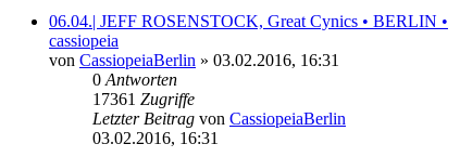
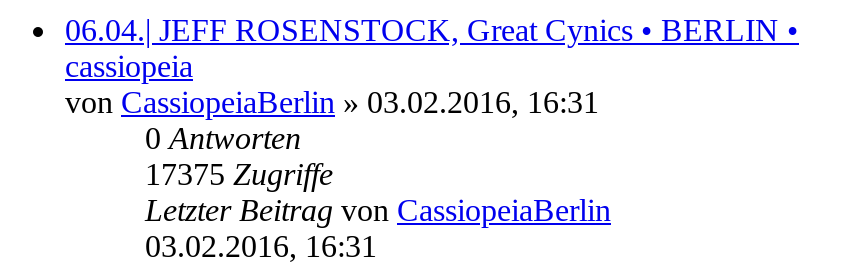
[92,90,195,108] 17361 Zugriffe -> [145,156,333,190] 17375 Zugriffe

